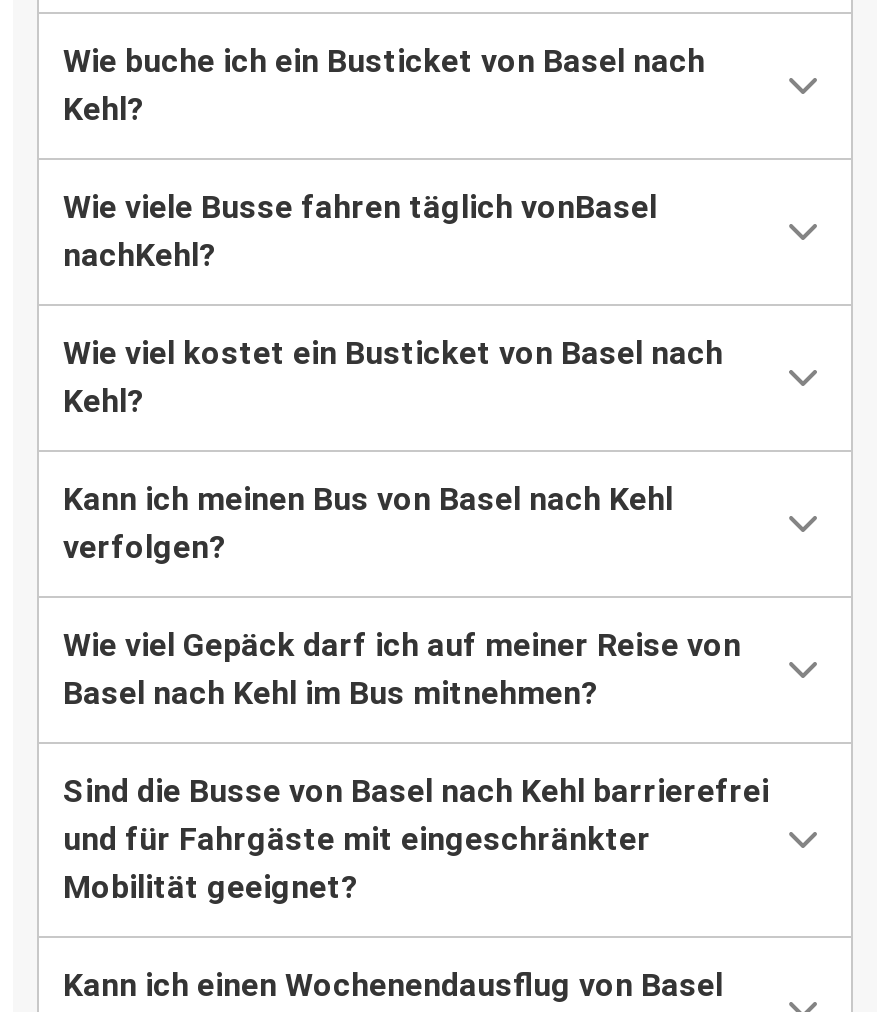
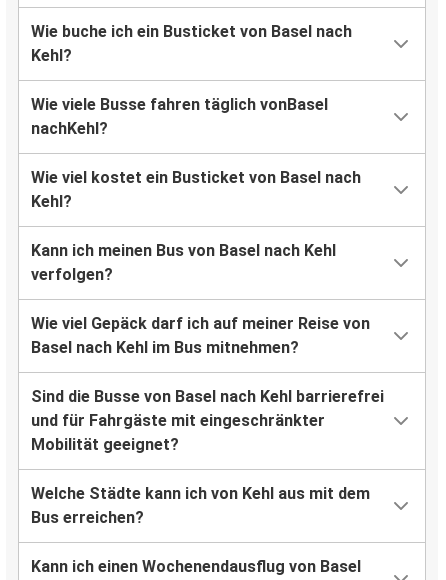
none -> [31,484,370,527] Welche Städte kann ich von Kehl aus mit dem | Bus erreichen?

